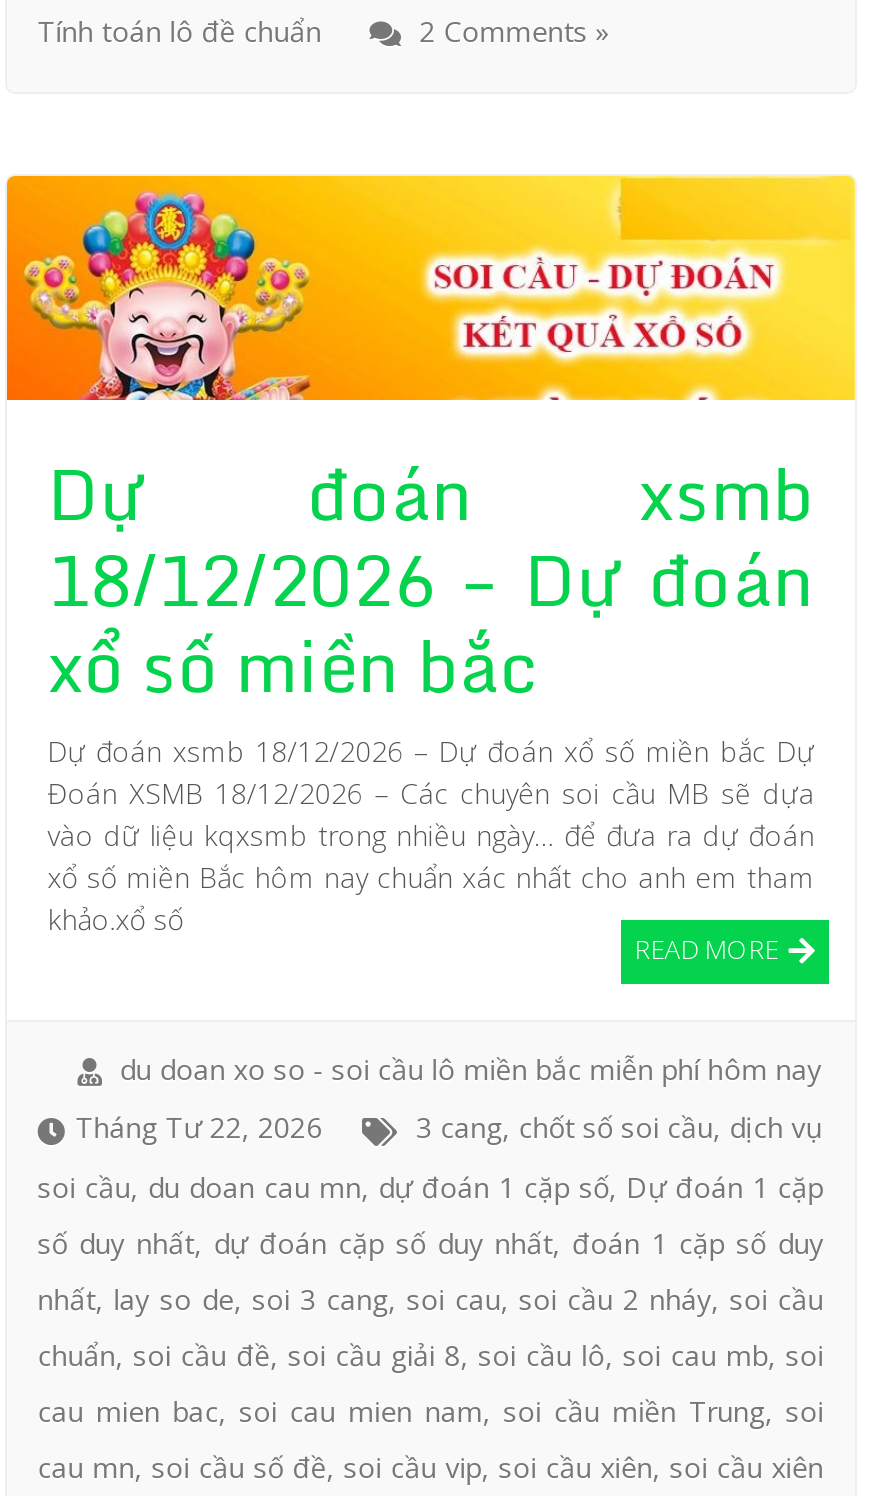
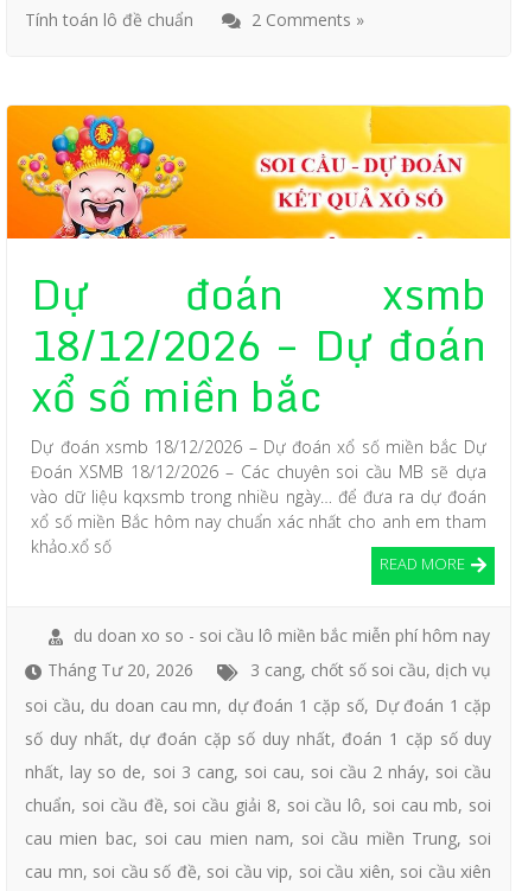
[75,1108,322,1146] Tháng Tư 22, 2026 -> [48,659,194,681] Tháng Tư 20, 2026

